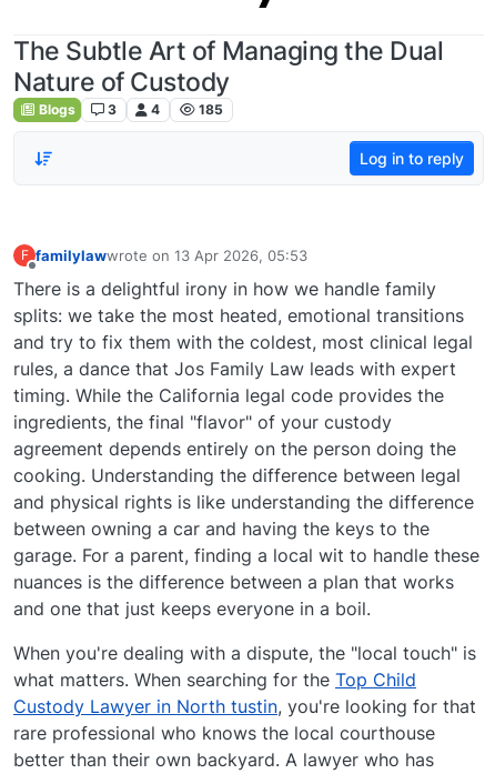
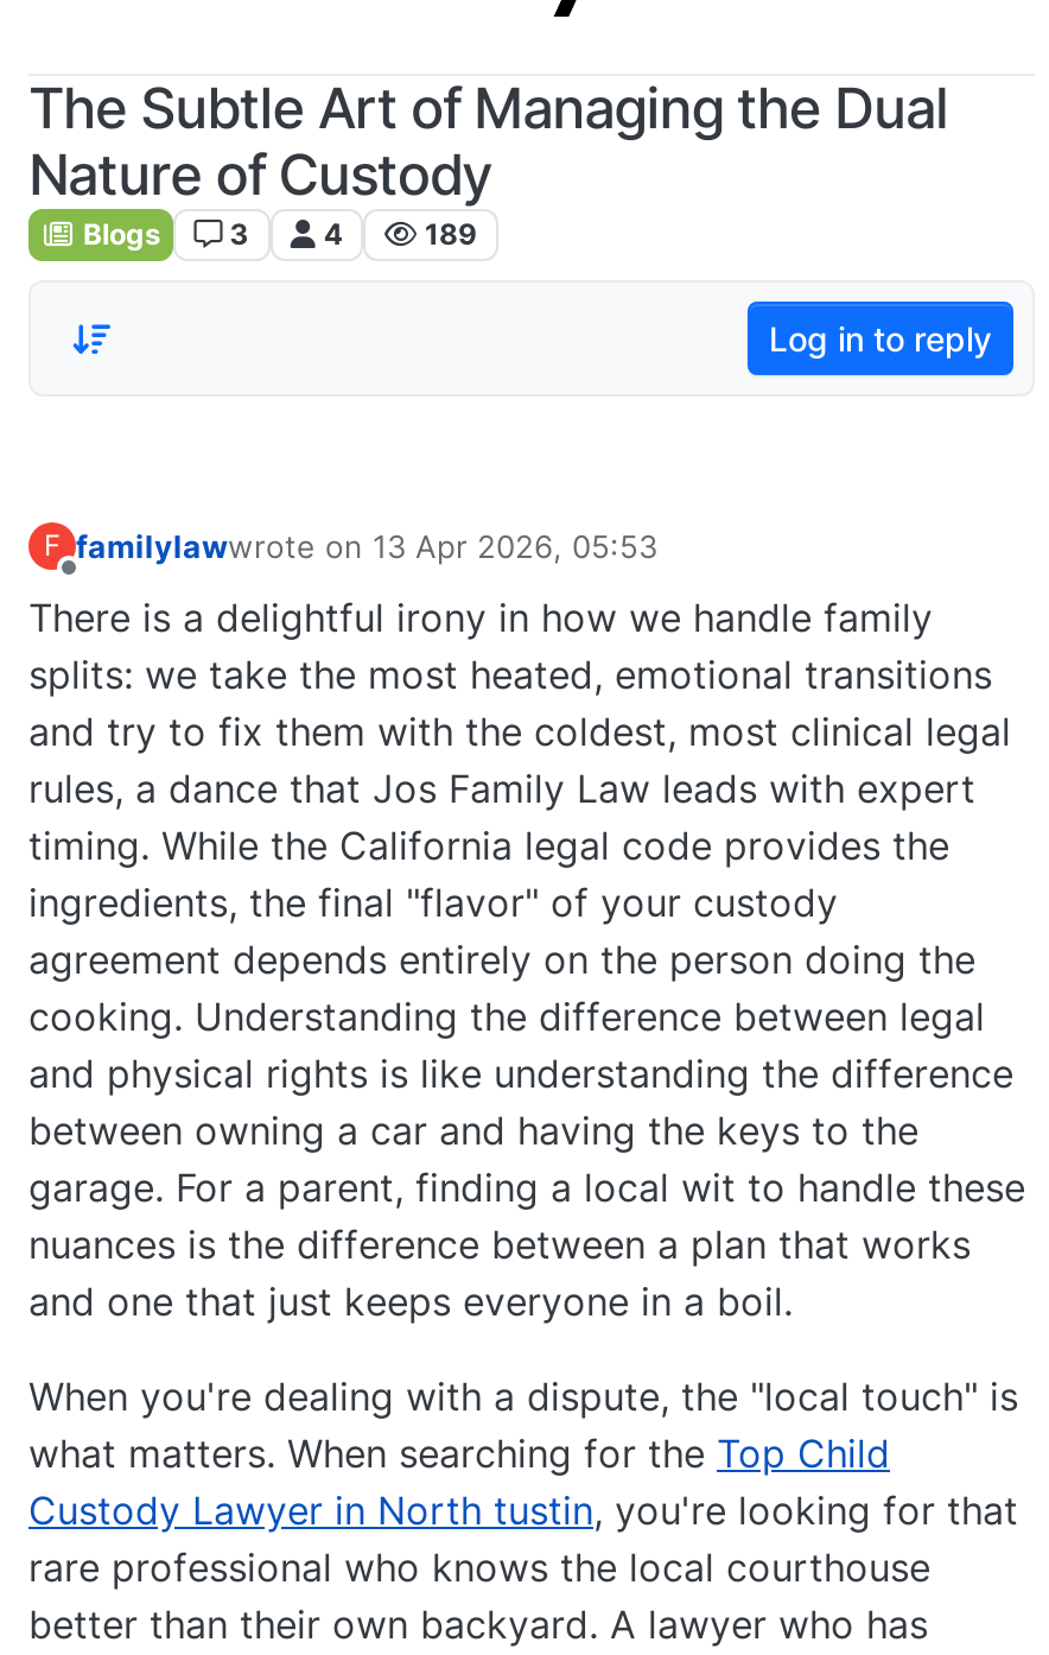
[199,101,223,118] 185 -> [425,217,477,252] 189

